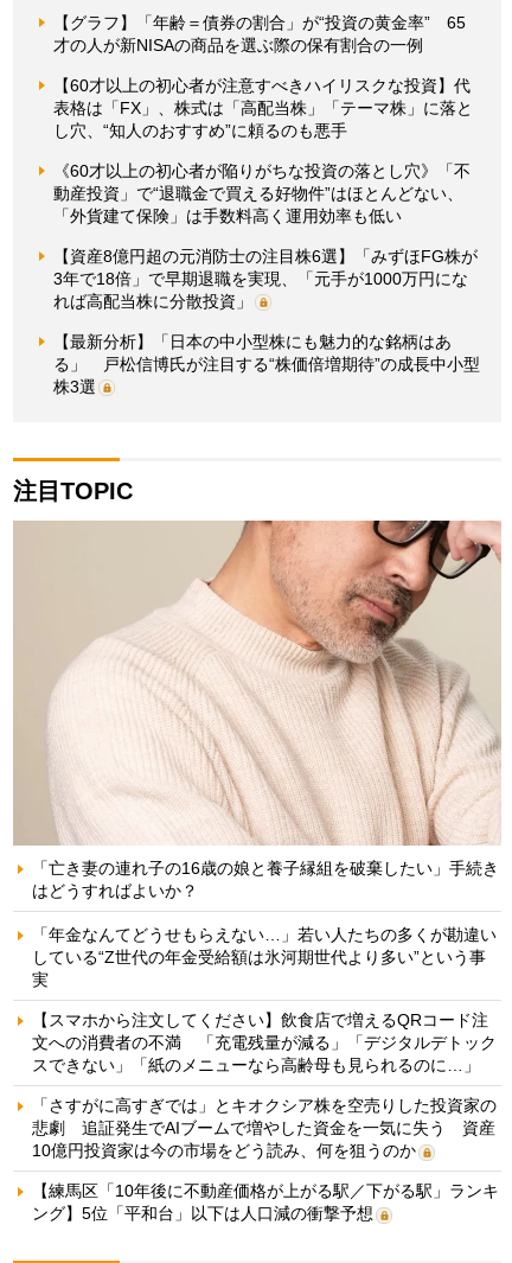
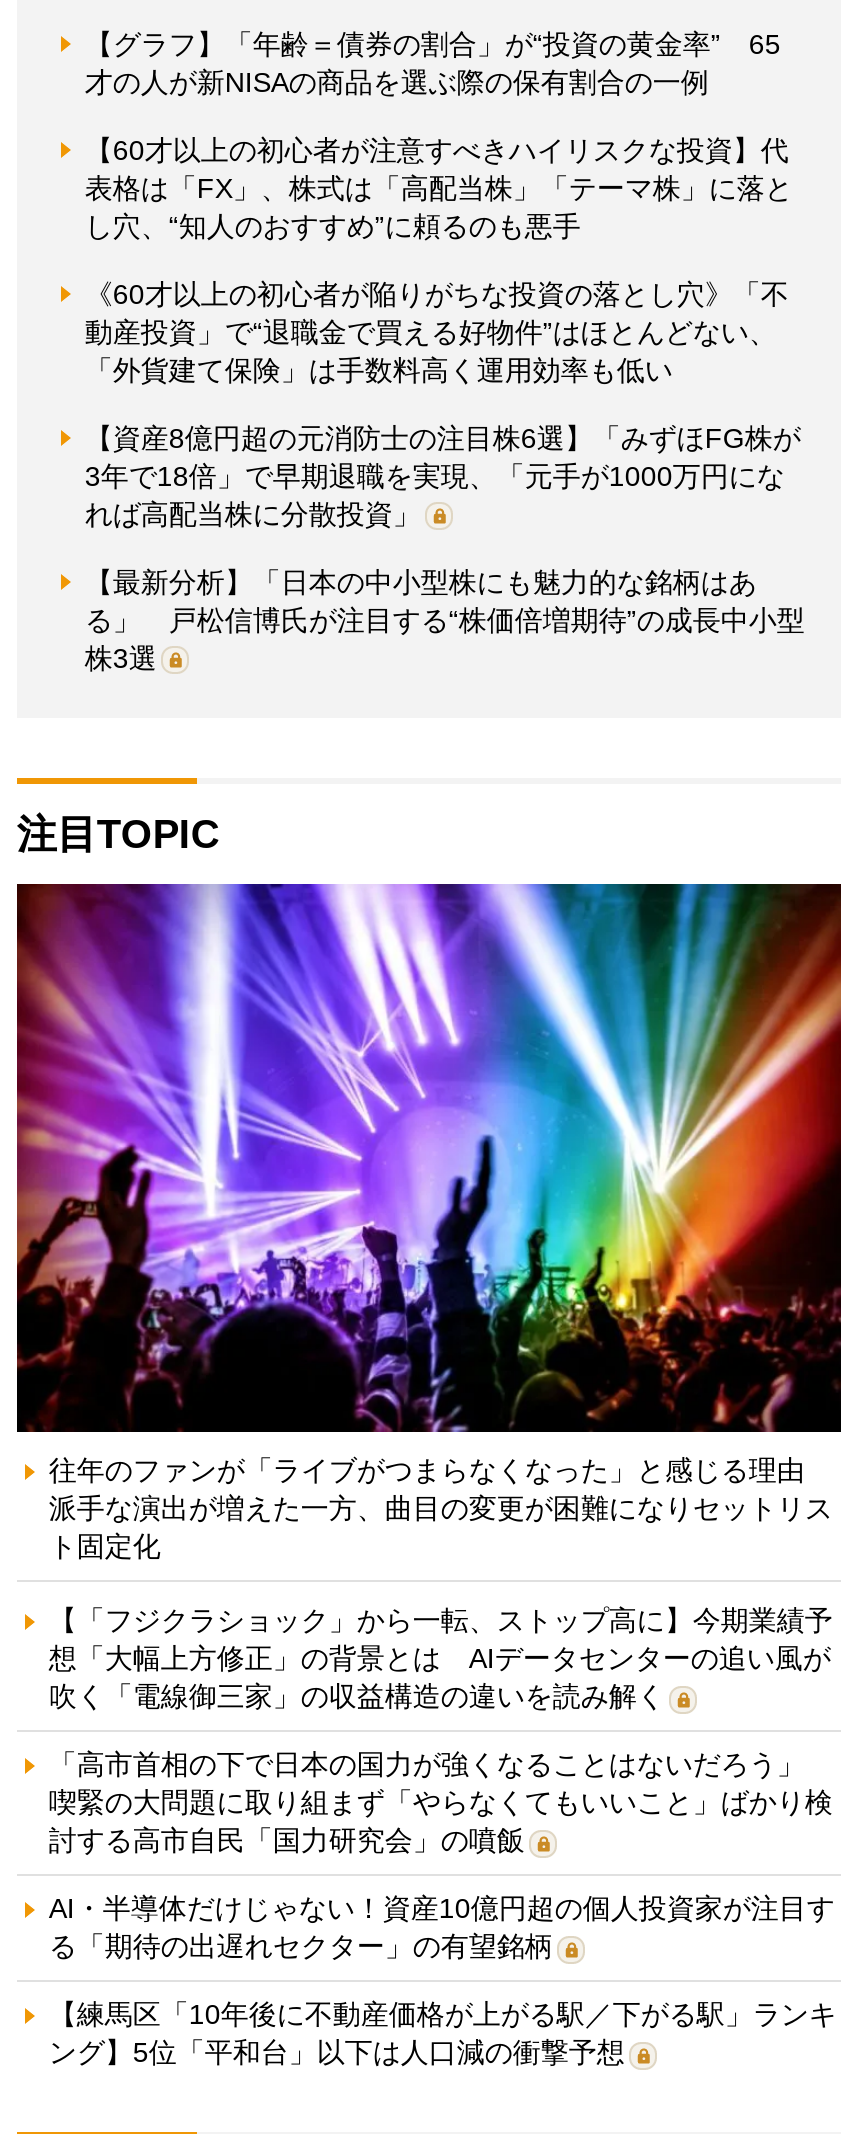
[13,519,501,900] [image] | 「亡き妻の連れ子の16歳の娘と養子縁組を破棄したい」手続き | はどうすればよいか？ -> [15,882,843,1562] [image] | 往年のファンが「ライブがつまらなくなった」と感じる理由 | 派手な演出が増えた一方、曲目の変更が困難になりセットリス | ト固定化
[32,925,496,989] 「年金なんてどうせもらえない…」若い人たちの多くが勘違い | している“Z世代の年金受給額は氷河期世代より多い”という事 | 実 -> [49,1604,833,1712] 【「フジクラショック」から一転、ストップ高に】今期業績予 | 想「大幅上方修正」の背景とは AIデータセンターの追い風が | 吹く「電線御三家」の収益構造の違いを読み解く
[32,1010,496,1074] 【スマホから注文してください】飲食店で増えるQRコード注 | 文への消費者の不満 「充電残量が減る」「デジタルデトック | スできない」「紙のメニューなら高齢母も見られるのに…」 -> [49,1748,833,1856] 「高市首相の下で日本の国力が強くなることはないだろう」 | 喫緊の大問題に取り組まず「やらなくてもいいこと」ばかり検 | 討する高市自民「国力研究会」の噴飯
[32,1096,496,1160] 「さすがに高すぎでは」とキオクシア株を空売りした投資家の | 悲劇 追証発生でAIブームで増やした資金を一気に失う 資産 | 10億円投資家は今の市場をどう読み、何を狙うのか -> [49,1892,835,1962] AI・半導体だけじゃない！資産10億円超の個人投資家が注目す | る「期待の出遅れセクター」の有望銘柄

